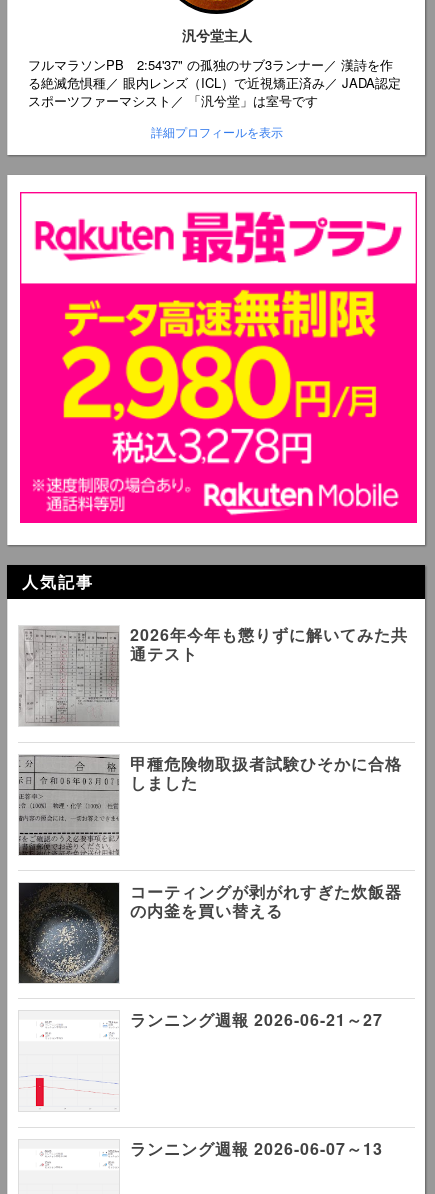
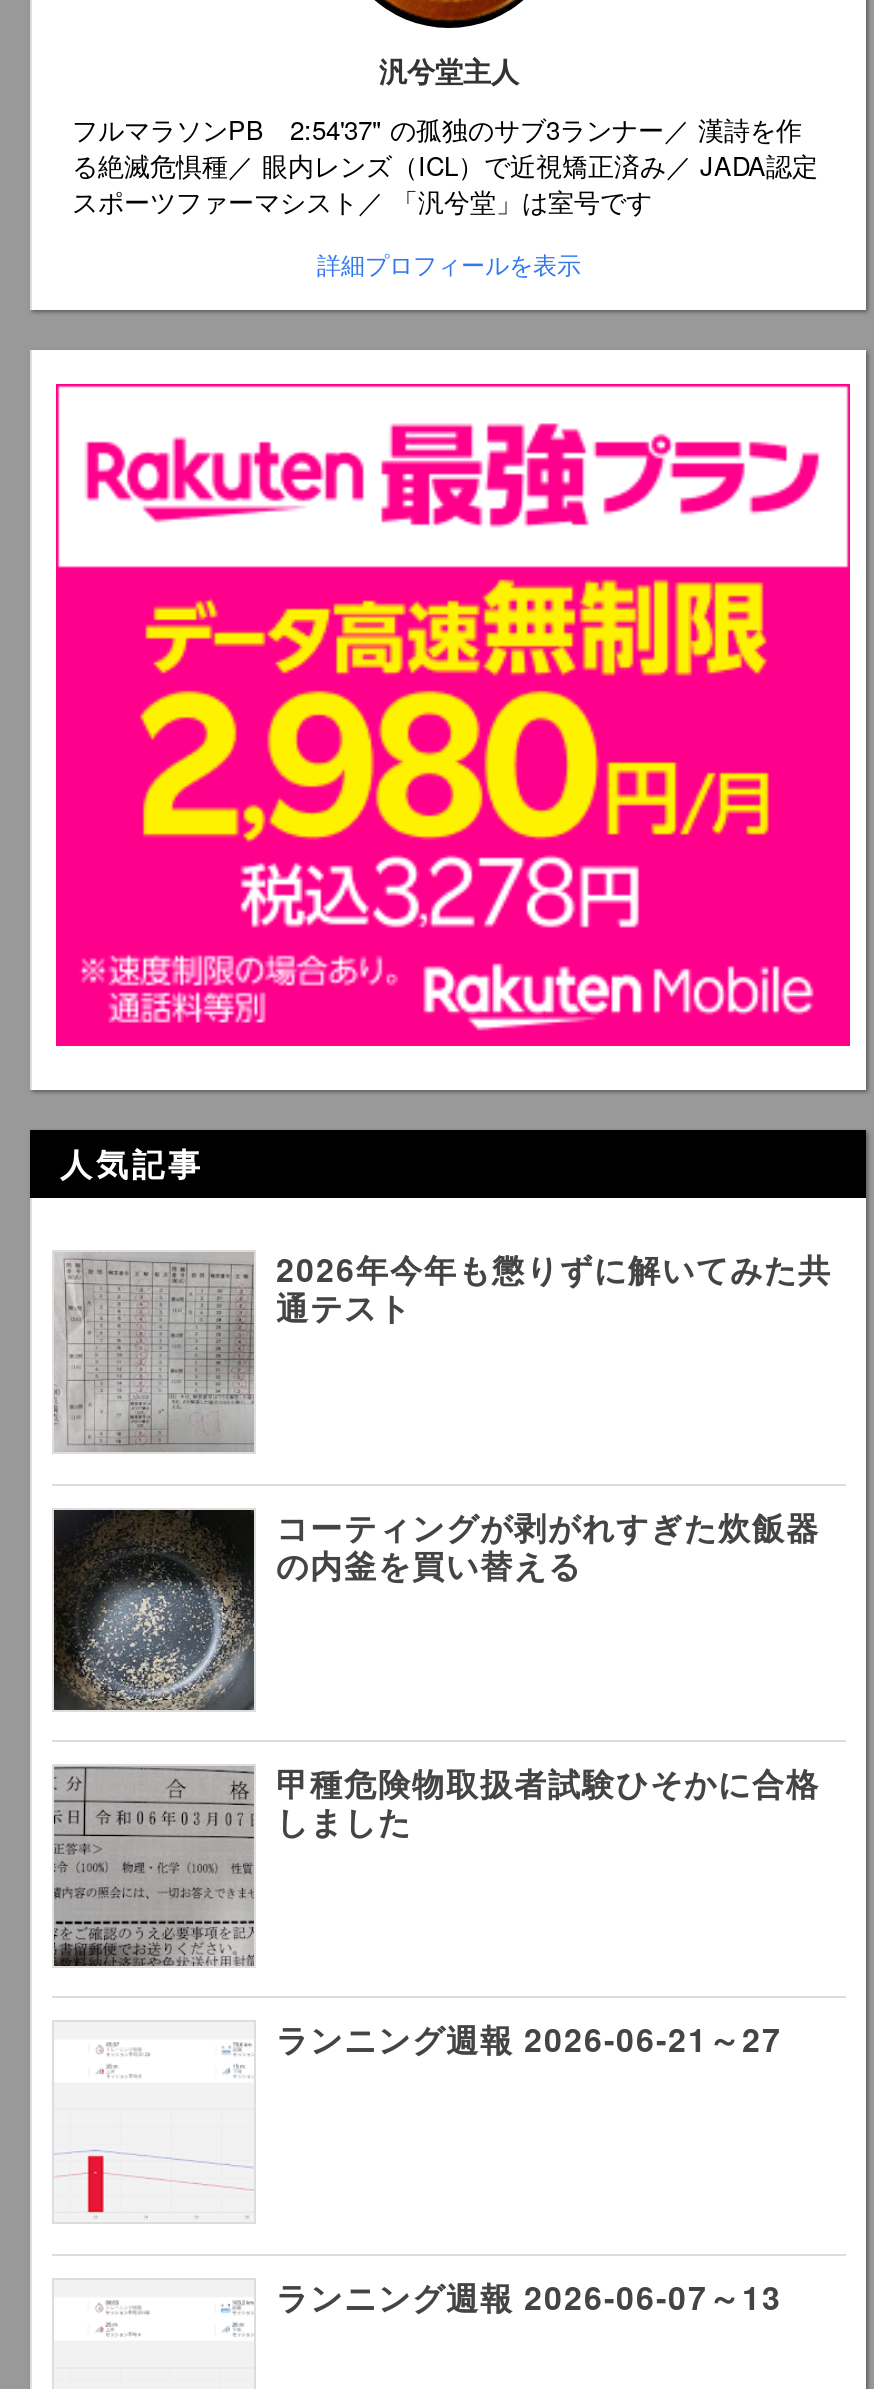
moved [17,752,402,856] -> [50,1760,820,1968]: [image] | 甲種危険物取扱者試験ひそかに合格 | しました
moved [19,880,402,983] -> [54,1503,820,1710]: [image] | コーティングが剥がれすぎた炊飯器 | の内釜を買い替える

